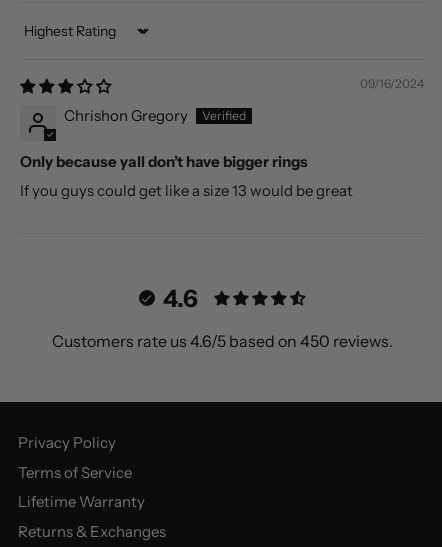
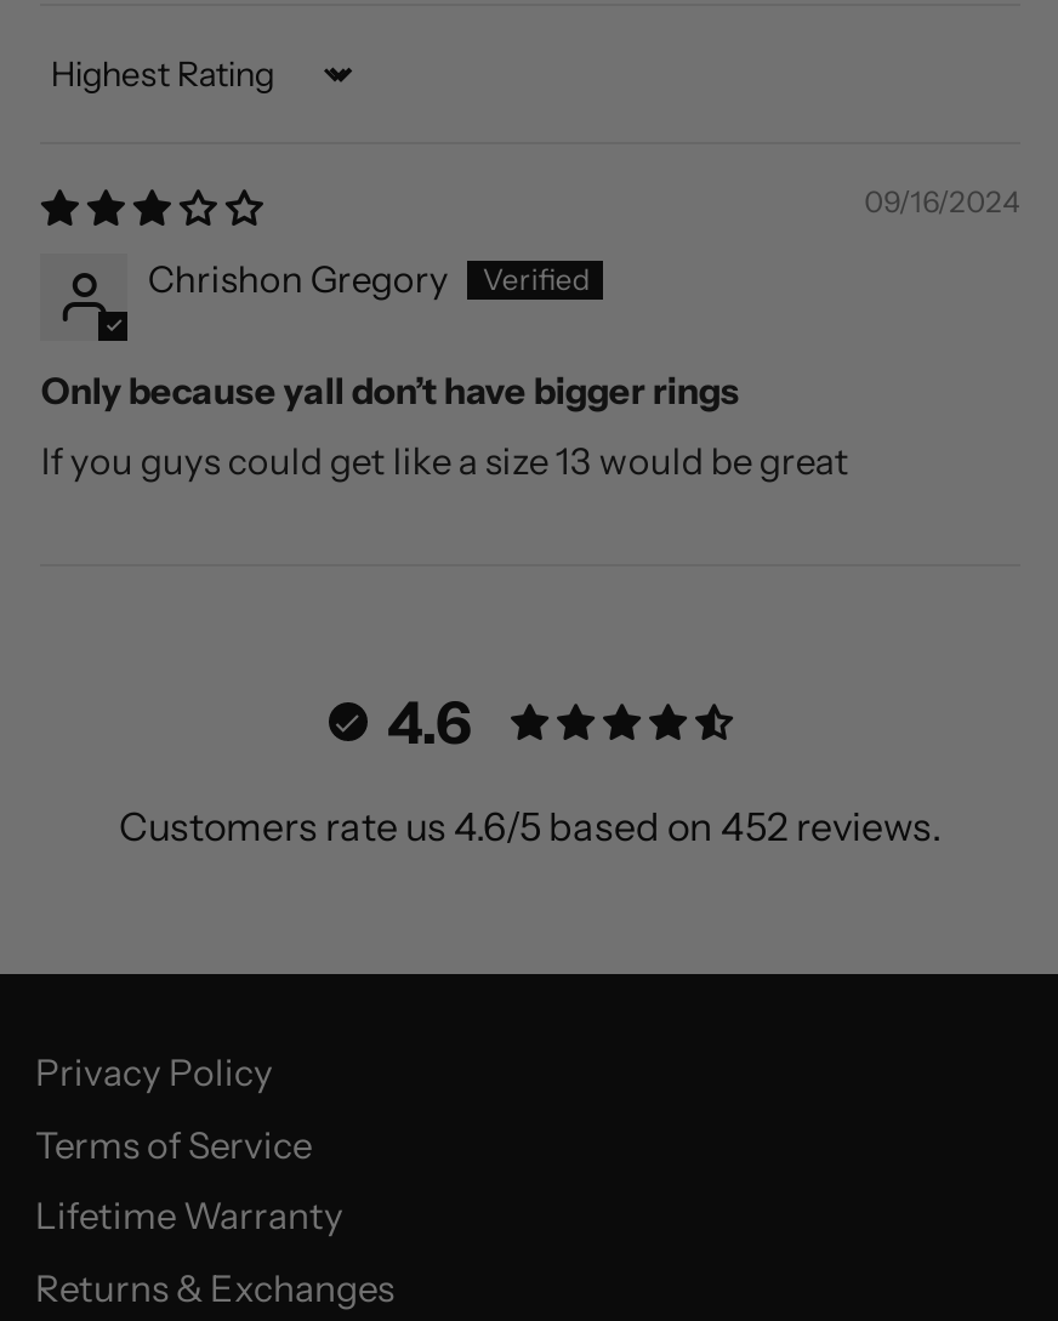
[51,331,392,351] Customers rate us 4.6/5 based on 450 reviews. -> [119,802,942,850] Customers rate us 4.6/5 based on 452 reviews.

